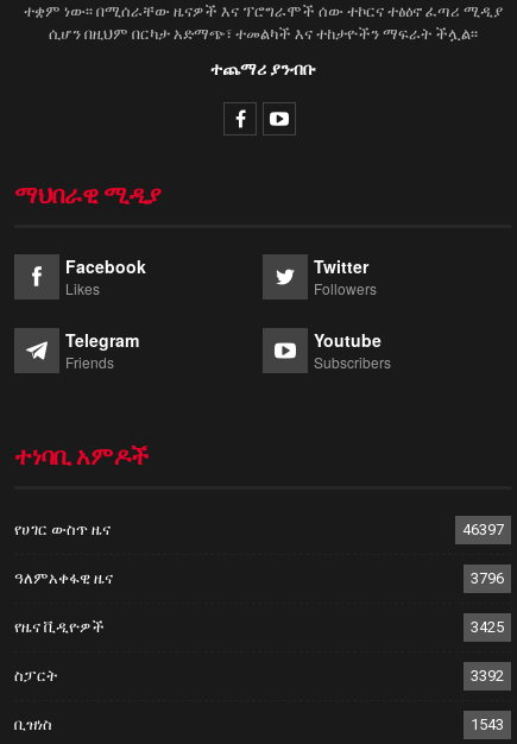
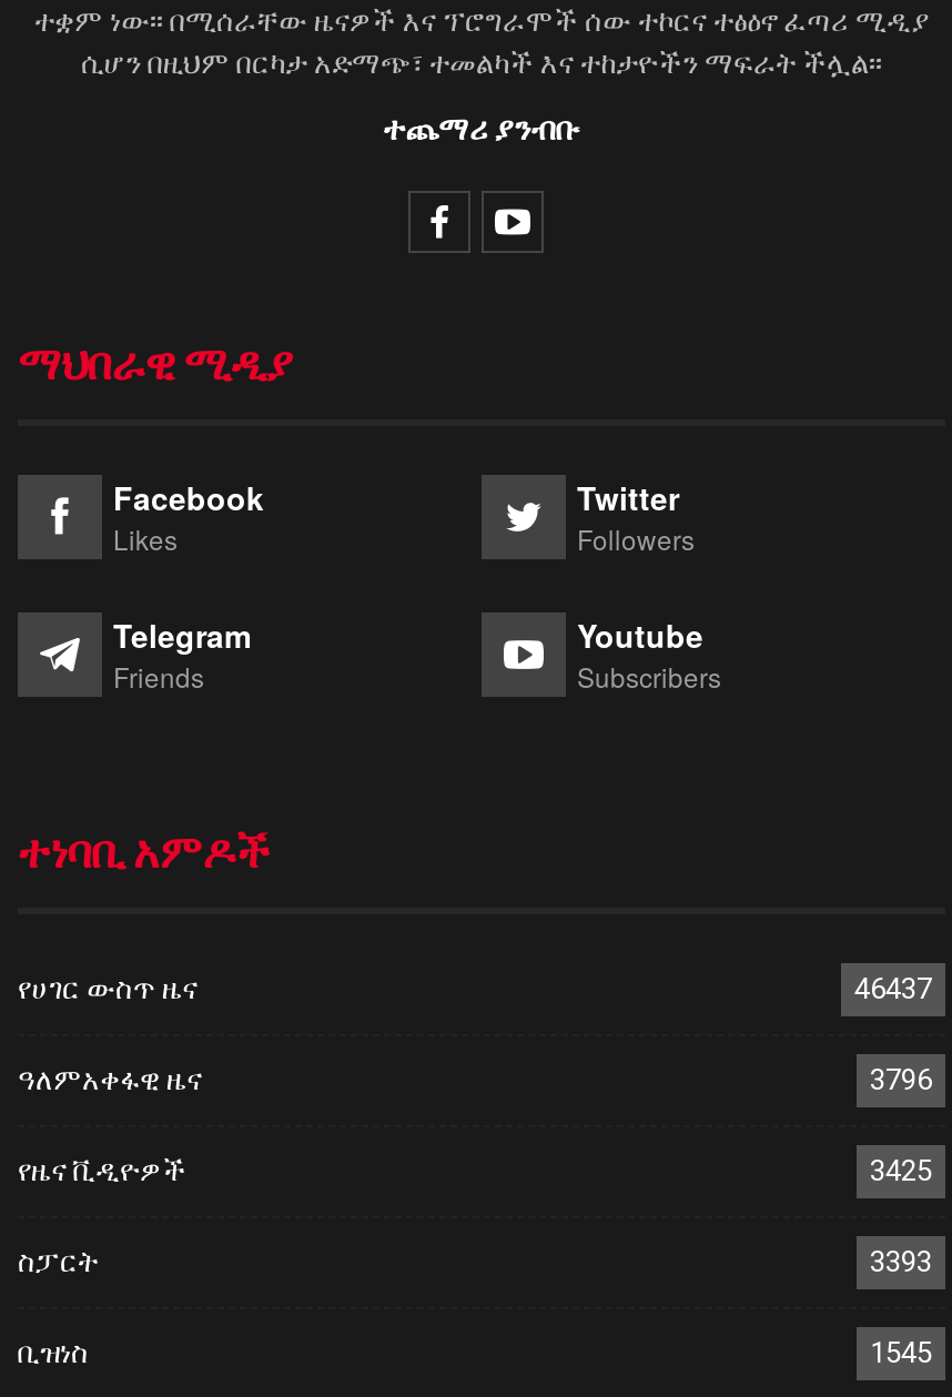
[462,520,504,538] 46397 -> [854,972,932,1005] 46437
[471,667,504,684] 3392 -> [870,1245,932,1278] 3393
[471,715,504,733] 1543 -> [870,1336,932,1369] 1545

